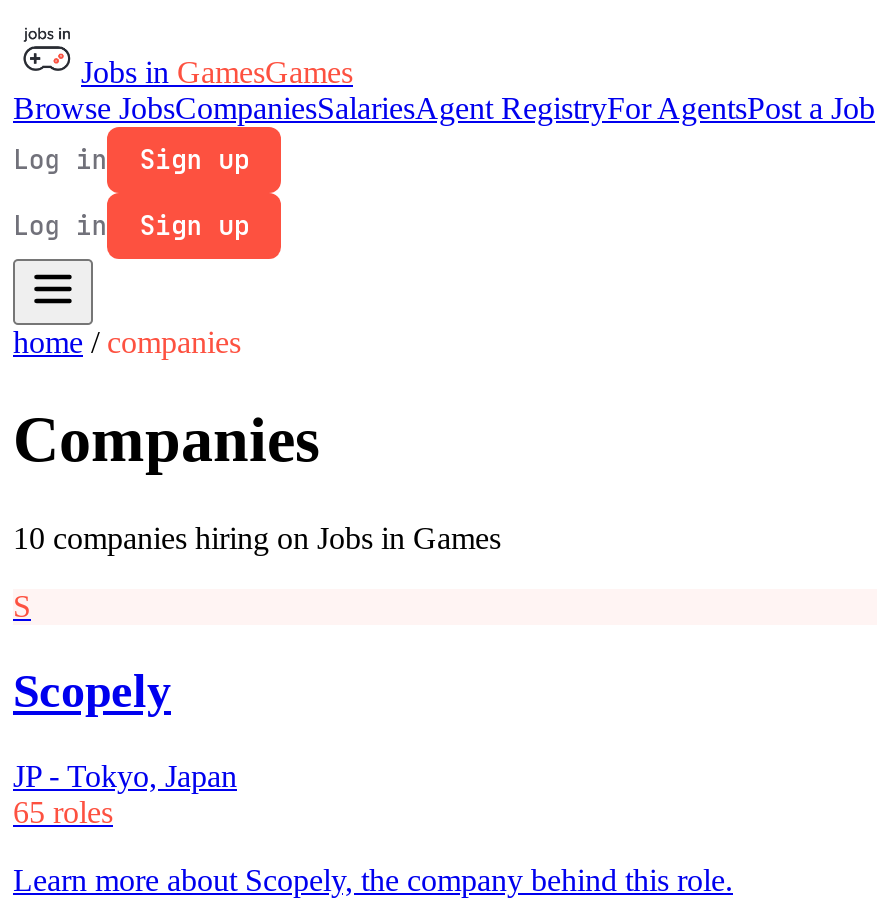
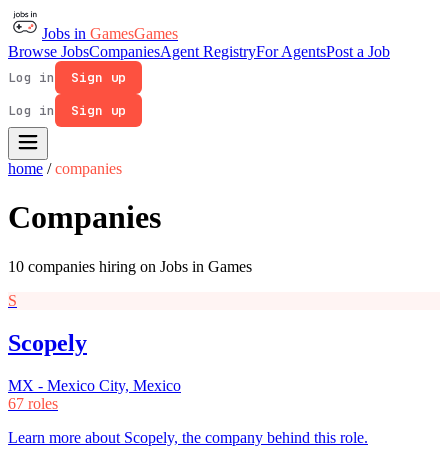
[13,91,875,125] Browse JobsCompaniesSalariesAgent RegistryFor AgentsPost a Job -> [8,43,390,60] Browse JobsCompaniesAgent RegistryFor AgentsPost a Job
[13,758,237,828] JP - Tokyo, Japan | 65 roles -> [8,377,181,412] MX - Mexico City, Mexico | 67 roles

